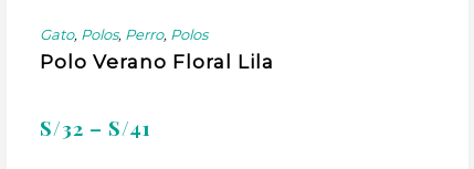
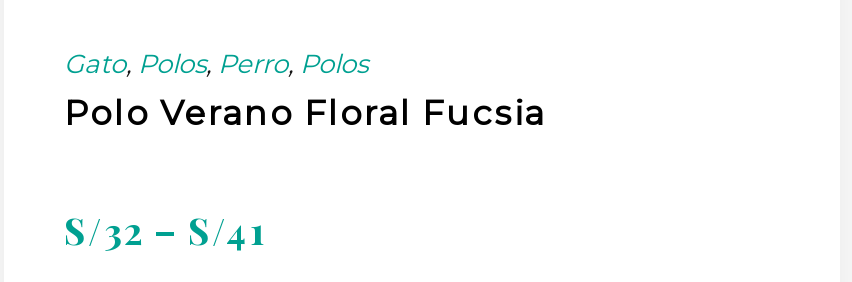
[40,51,274,73] Polo Verano Floral Lila -> [64,93,546,133] Polo Verano Floral Fucsia

